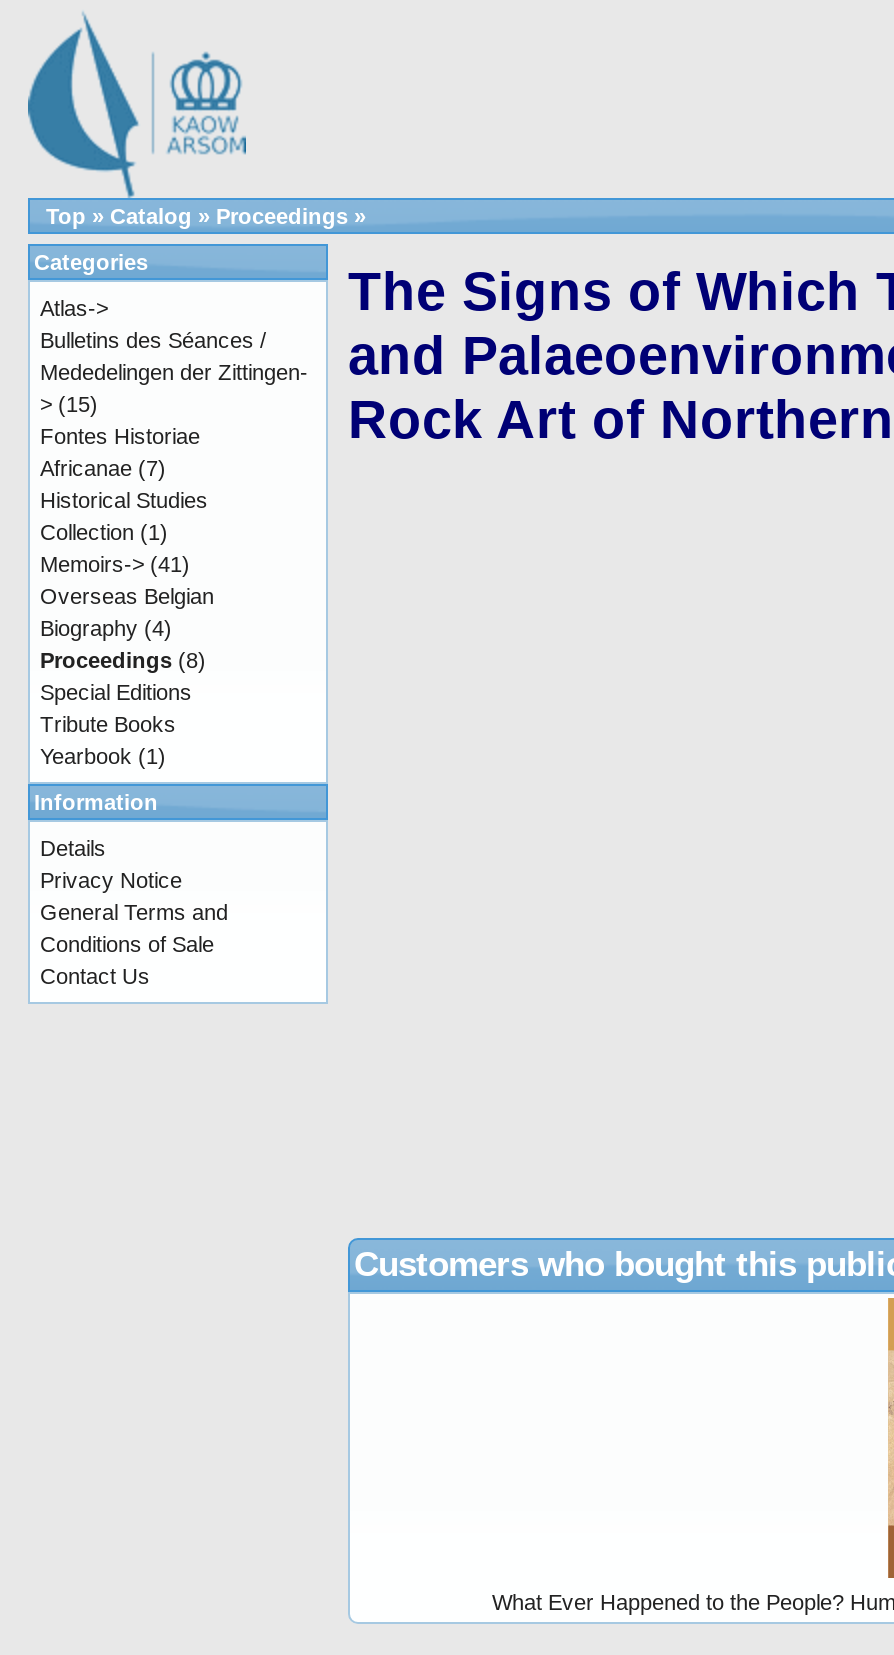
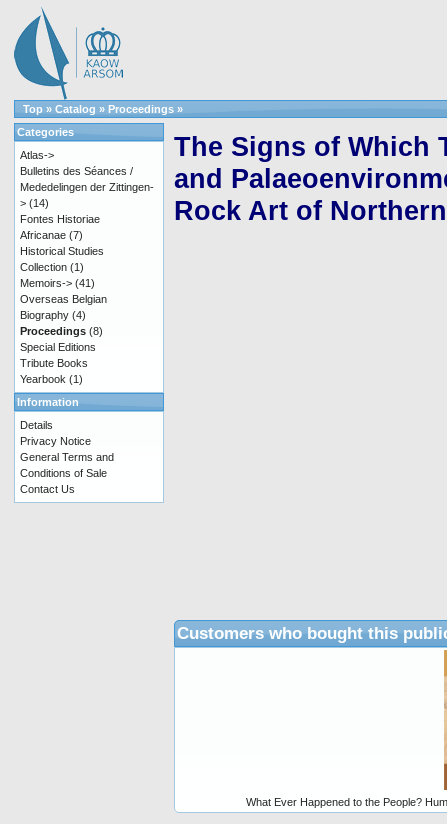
[40,392,98,416] > (15) -> [20,197,49,209] > (14)

